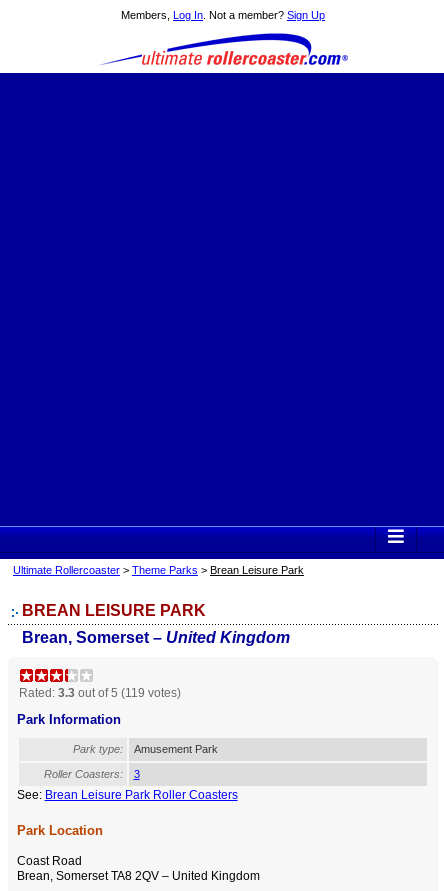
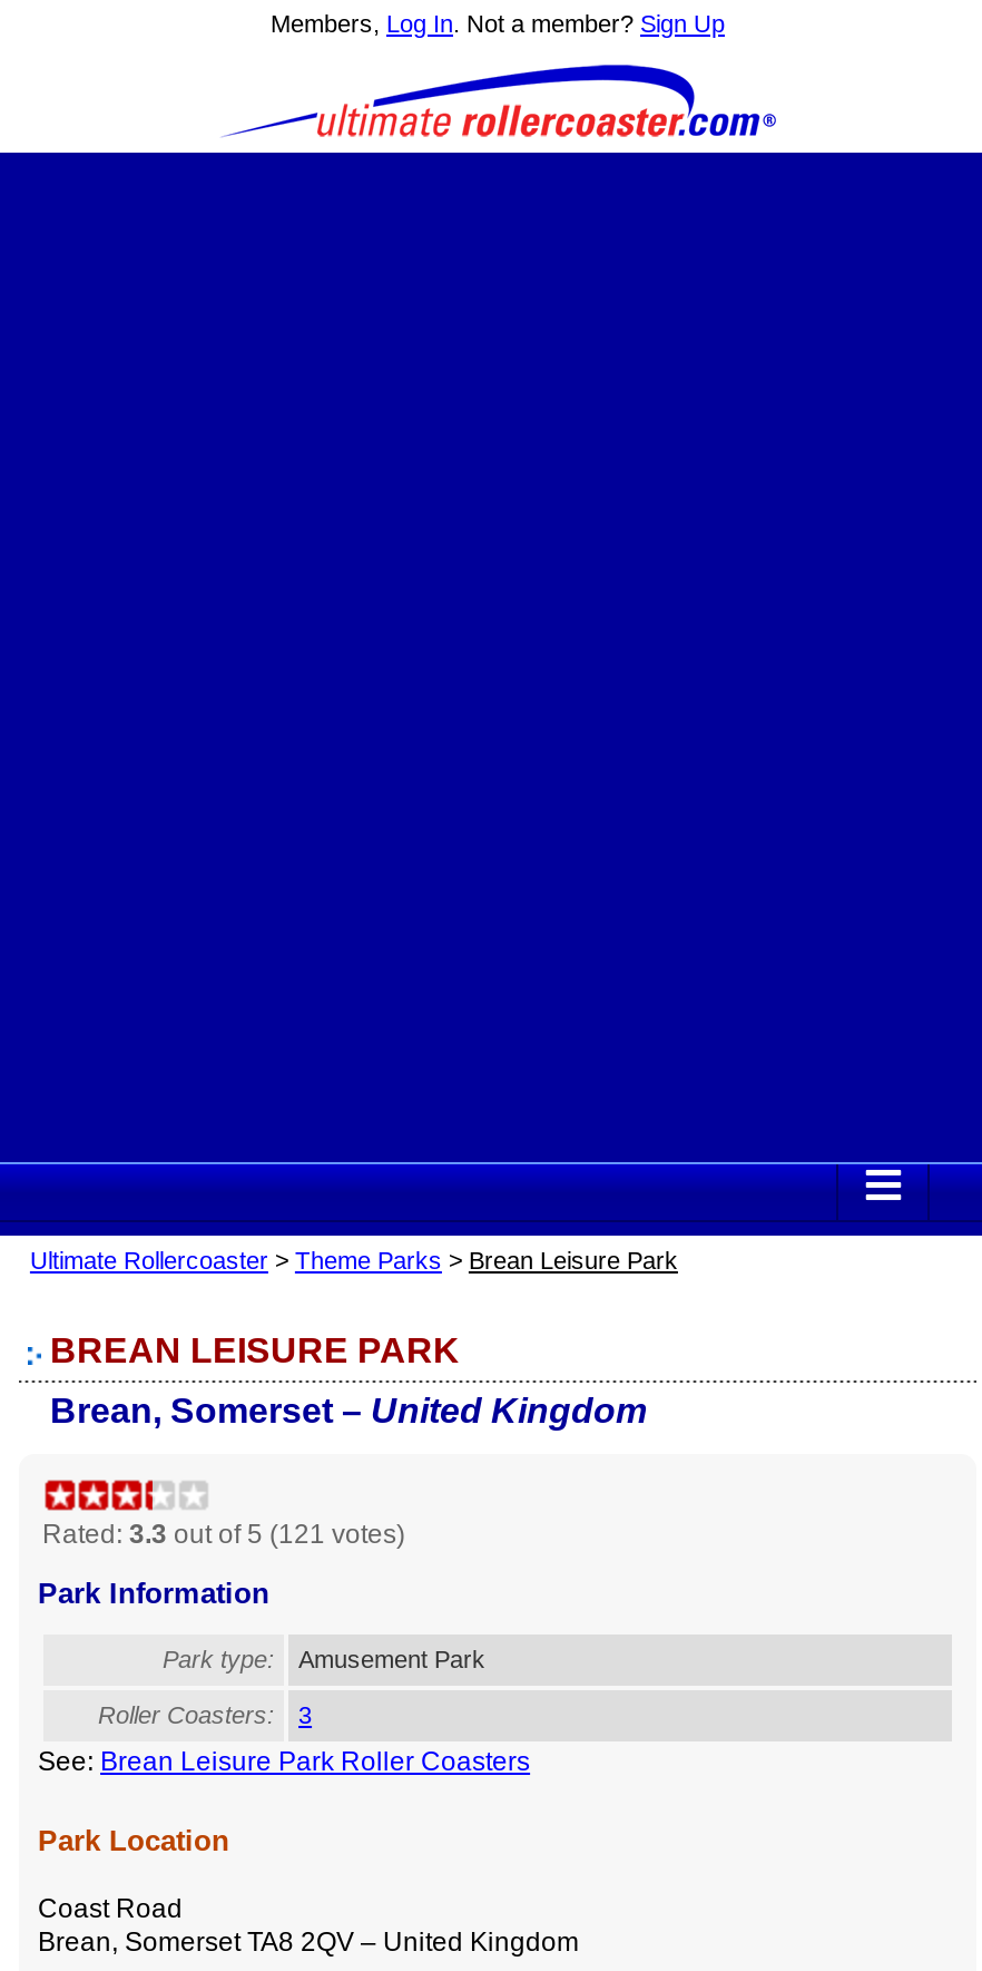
[18,686,180,700] Rated: 3.3 out of 5 (119 votes) -> [42,1520,405,1551] Rated: 3.3 out of 5 (121 votes)

